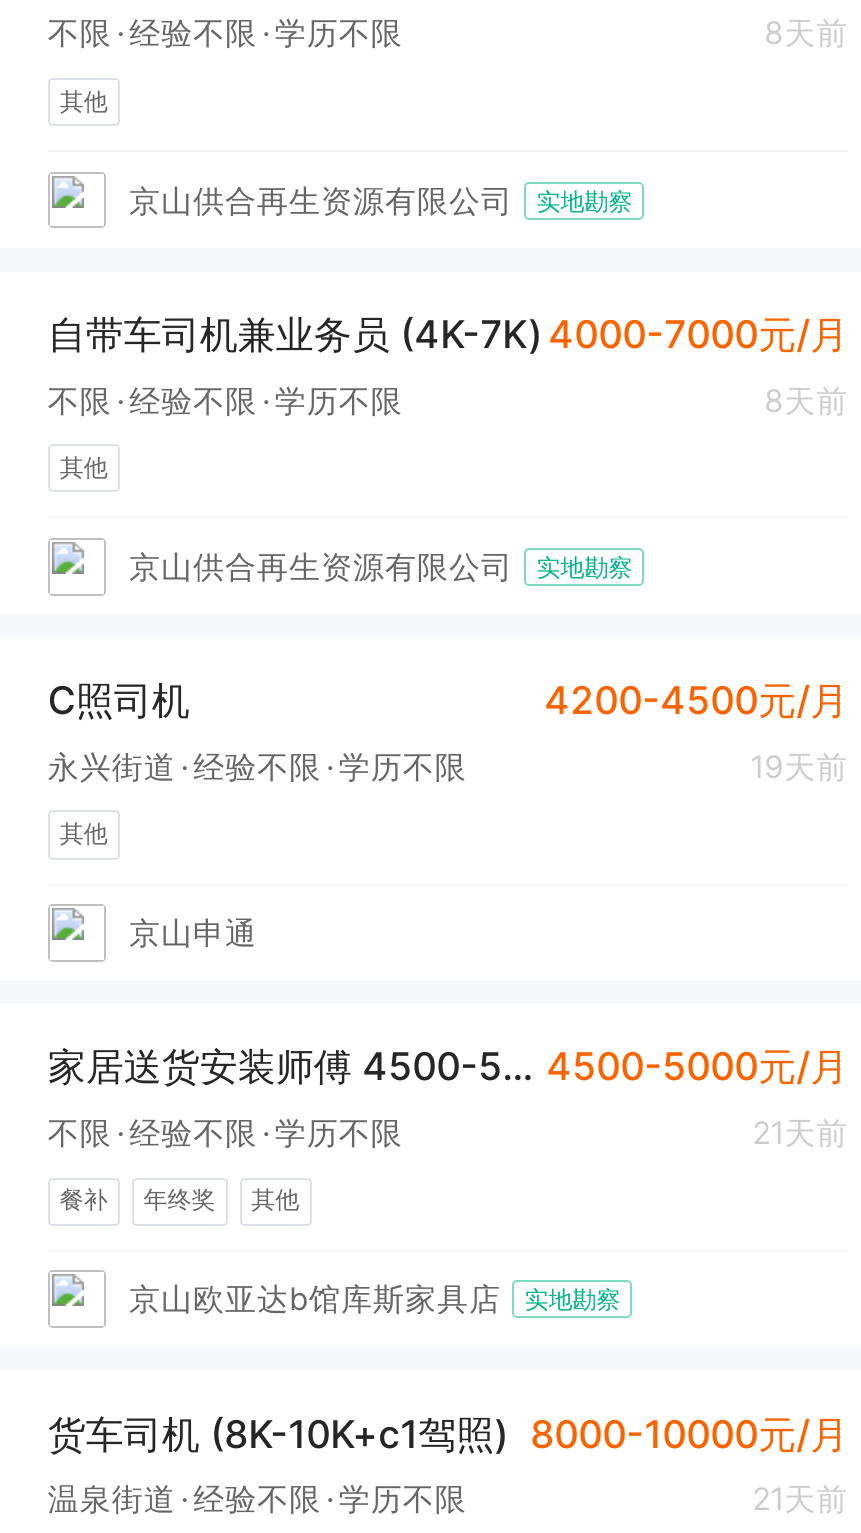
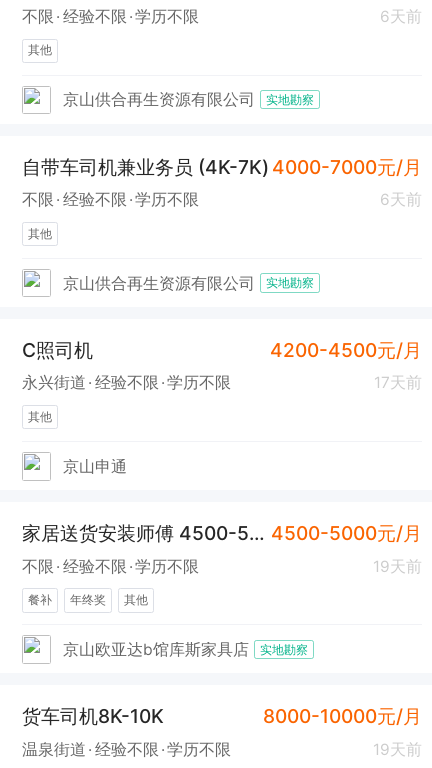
[764,14,848,52] 8天前 -> [380,7,422,26] 6天前
[764,381,848,419] 8天前 -> [380,190,422,209] 6天前
[750,747,848,785] 19天前 -> [374,373,422,392] 17天前
[752,1113,848,1151] 21天前 -> [373,557,422,576] 19天前
[48,1409,848,1457] 货车司机 (8K-10K+c1驾照) 8000-10000元/月 -> [22,704,422,728] 货车司机8K-10K | 8000-10000元/月
[752,1480,848,1518] 21天前 -> [373,740,422,759] 19天前

